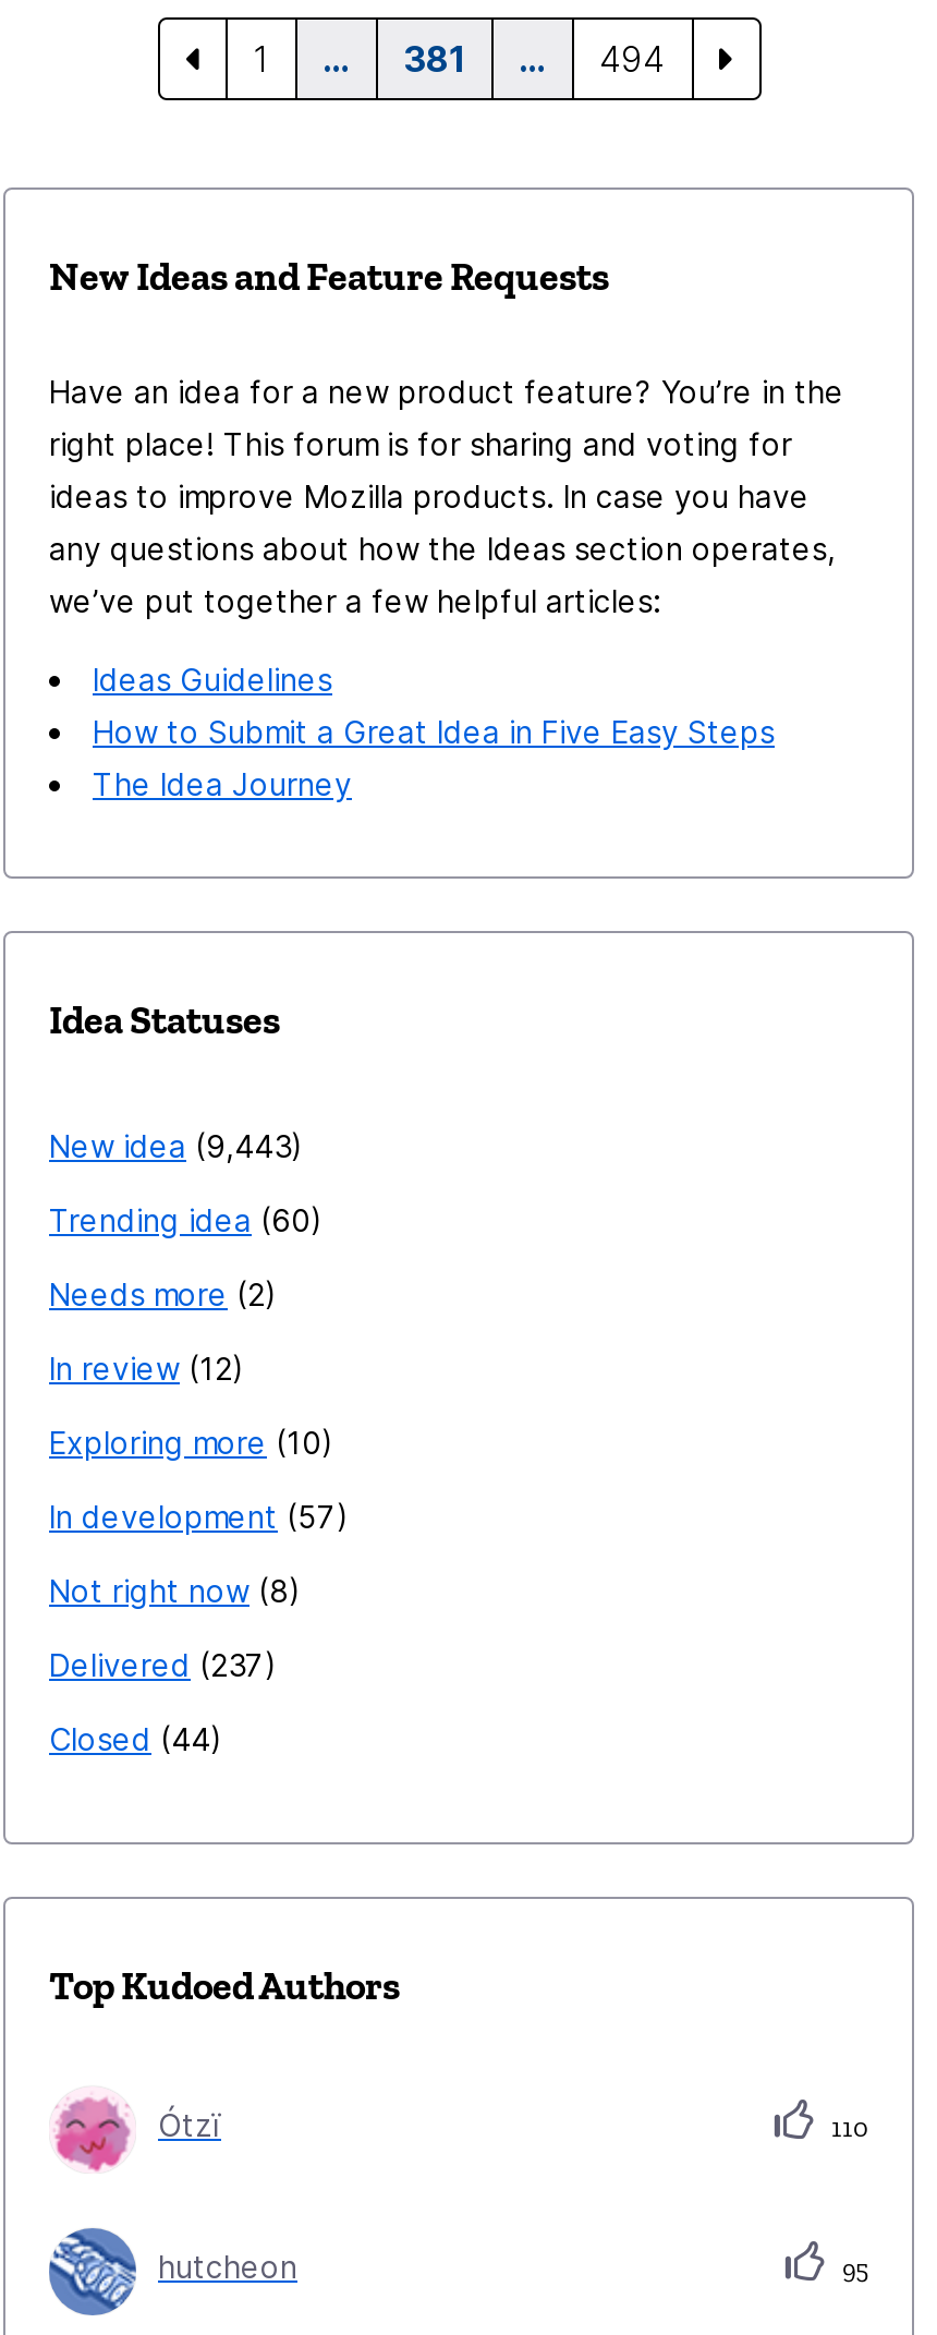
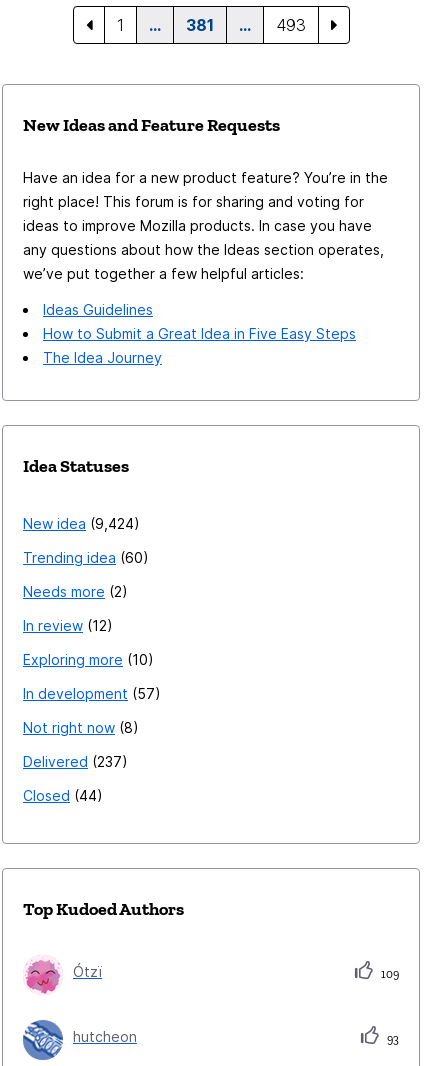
[599,37,665,81] 494 -> [275,15,305,35] 493
[49,1127,291,1164] New idea 9,443 -> [23,515,134,532] New idea 9,424
[825,2113,868,2143] 110 -> [378,967,399,981] 109
[836,2255,868,2285] 95 -> [384,1032,399,1046] 93

